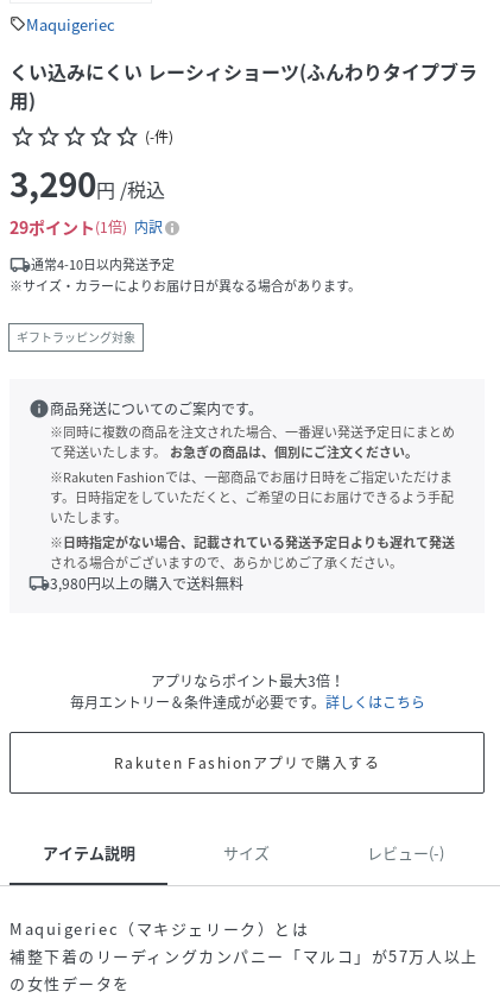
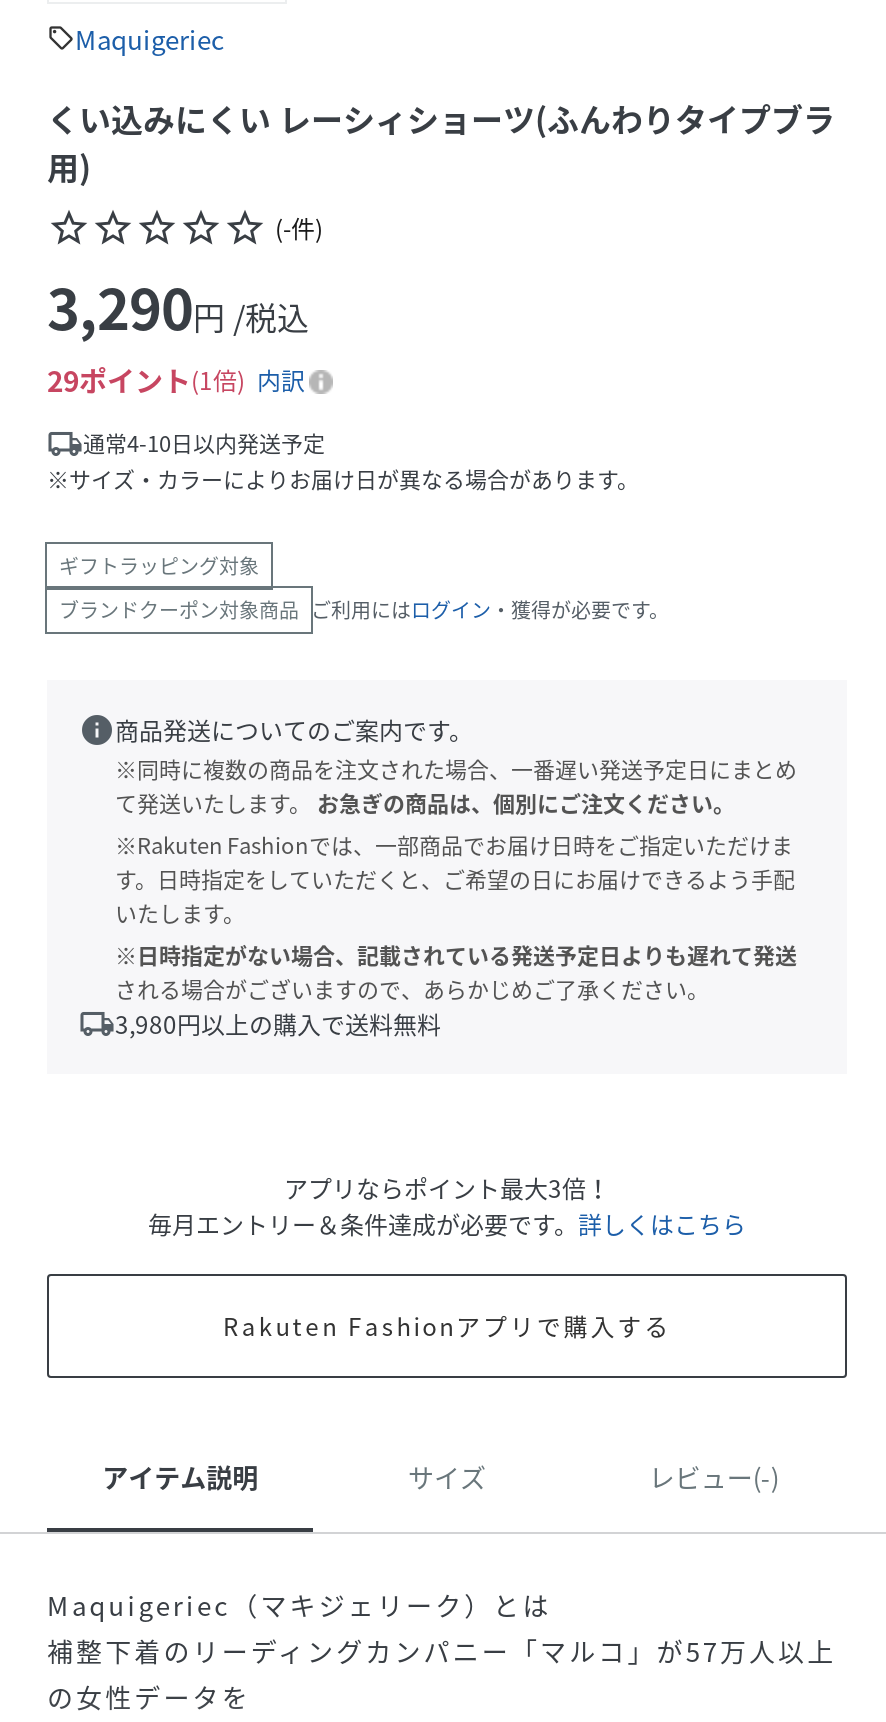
none -> [59,594,669,625] ブランドクーポン対象商品 ご利用にはログイン・獲得が必要です。

